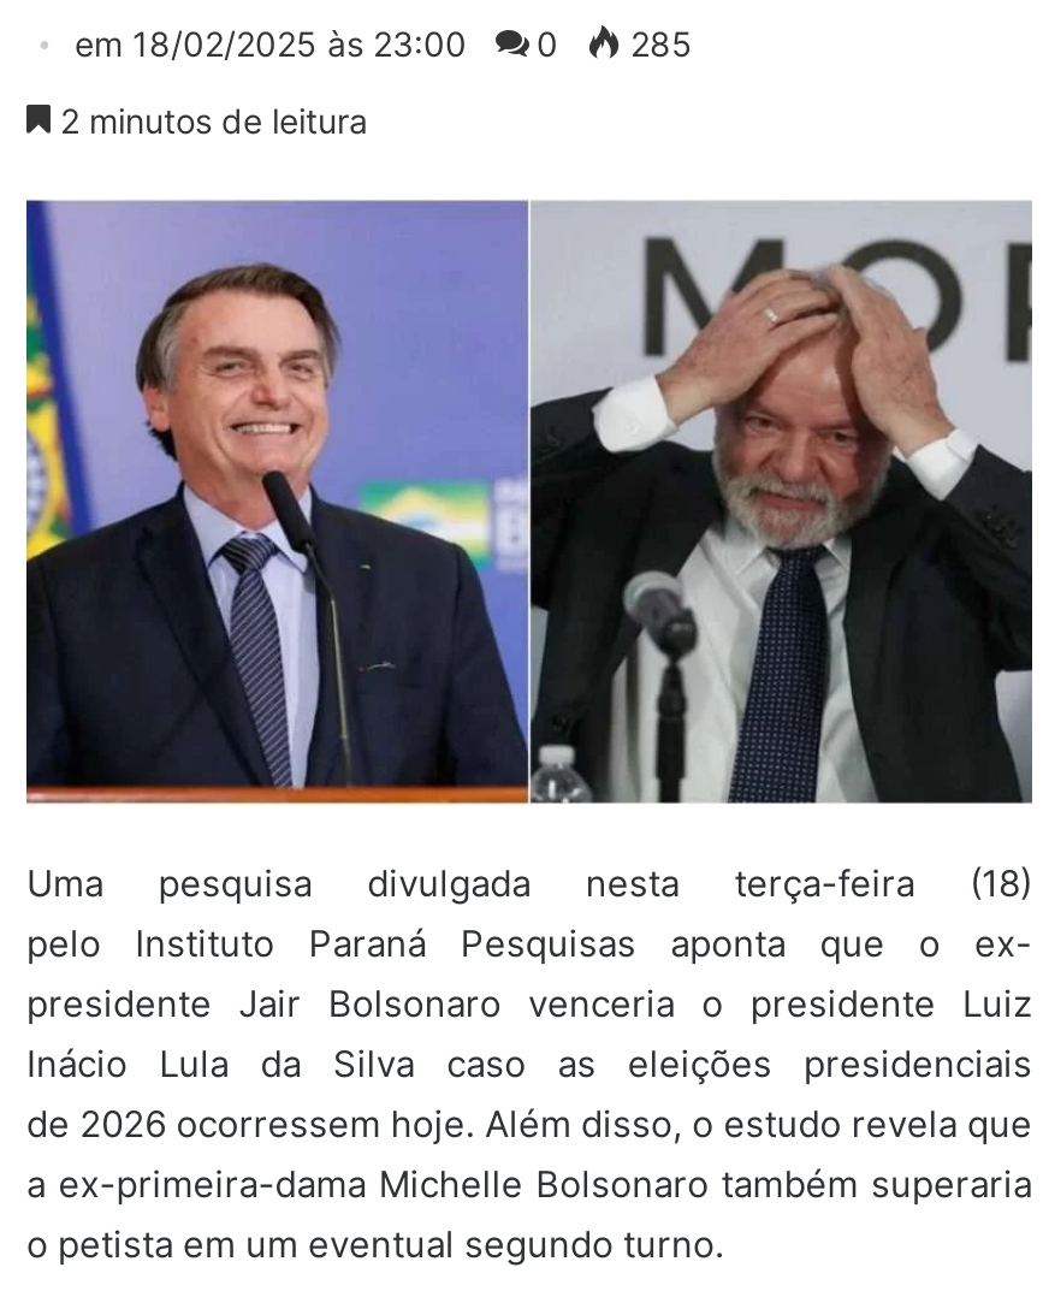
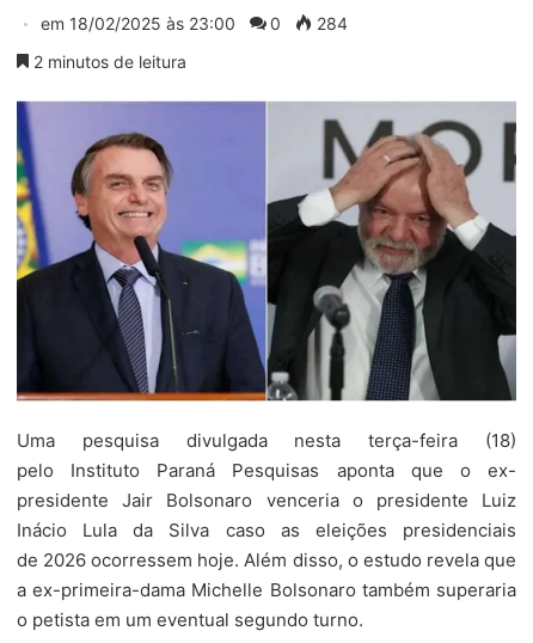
[65,22,693,63] em 18/02/2025 às 23:00 0 285 -> [36,13,348,33] em 18/02/2025 às 23:00 0 284

